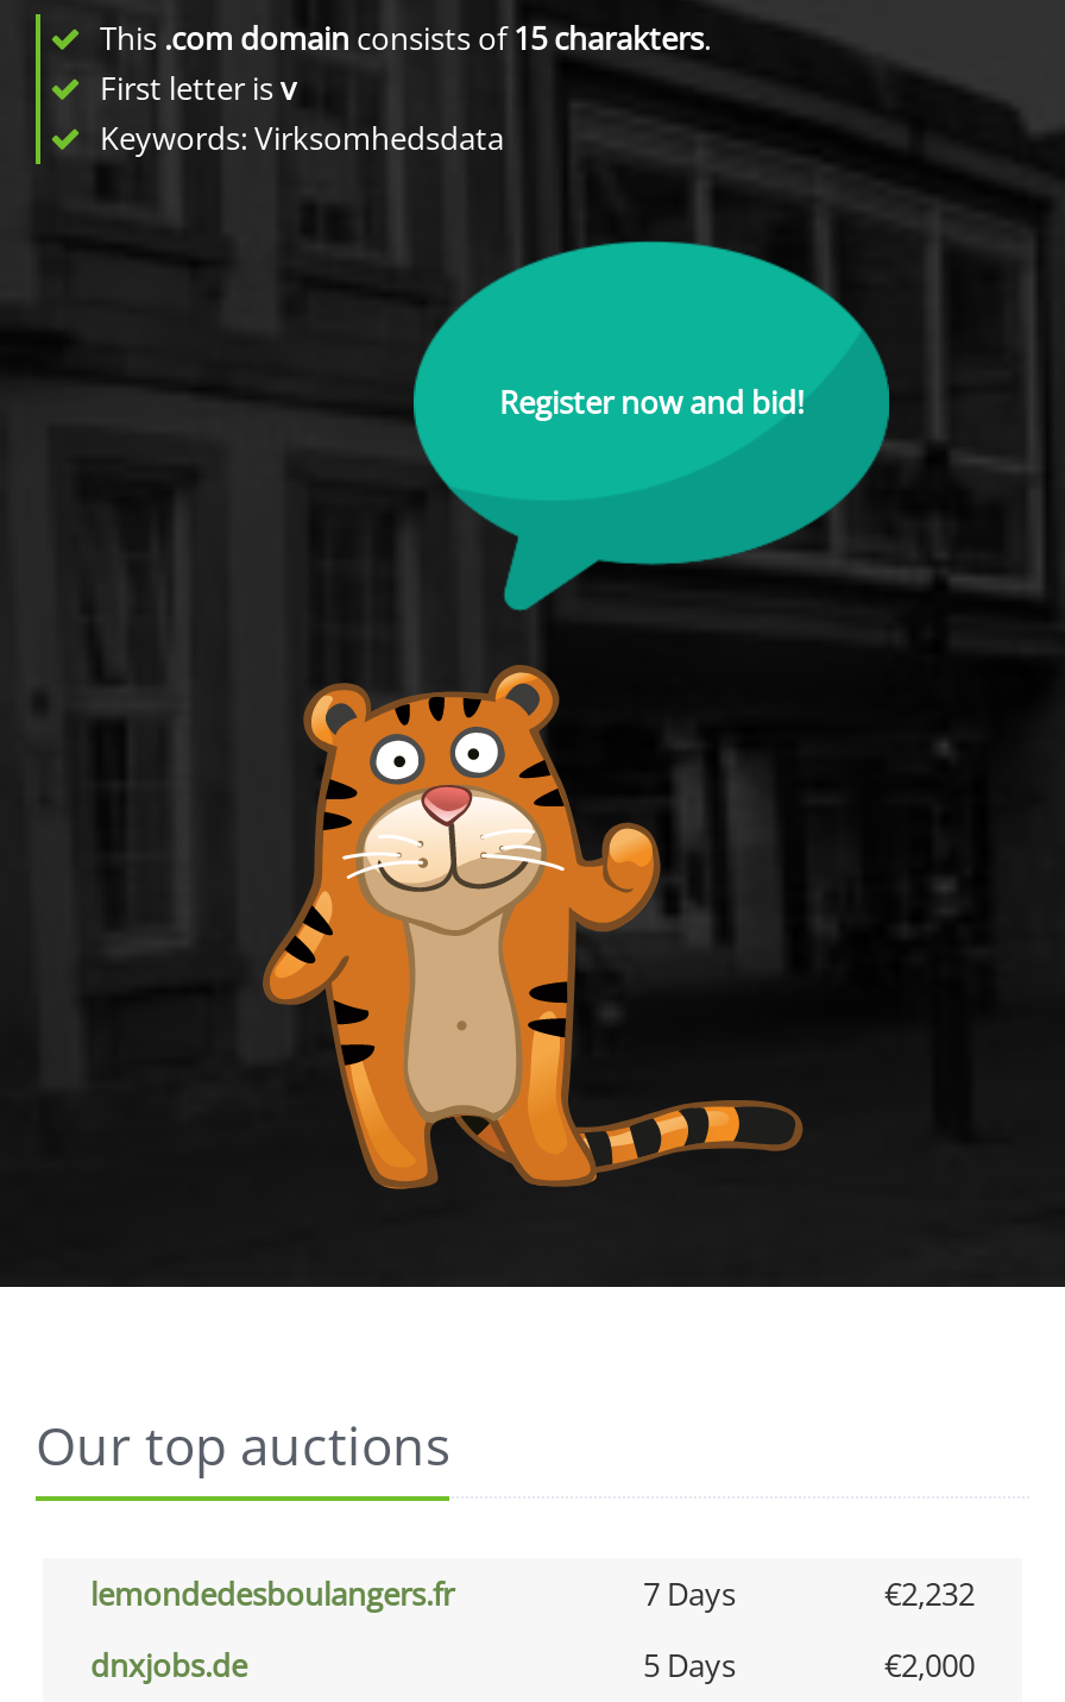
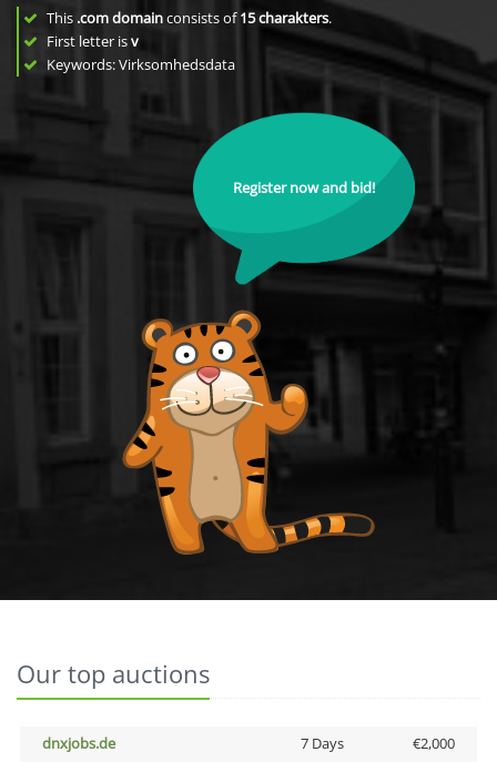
[90,1572,975,1615] lemondedesboulangers.fr | 7 Days | €2,232 -> none
[643,1644,736,1687] 5 Days -> [300,733,343,753] 7 Days

